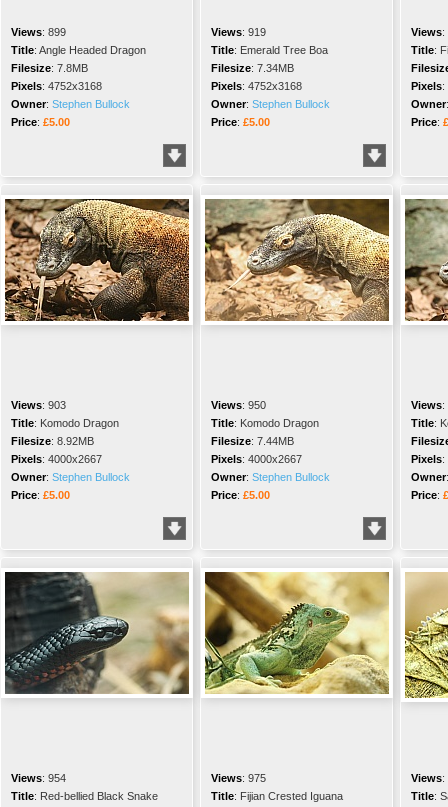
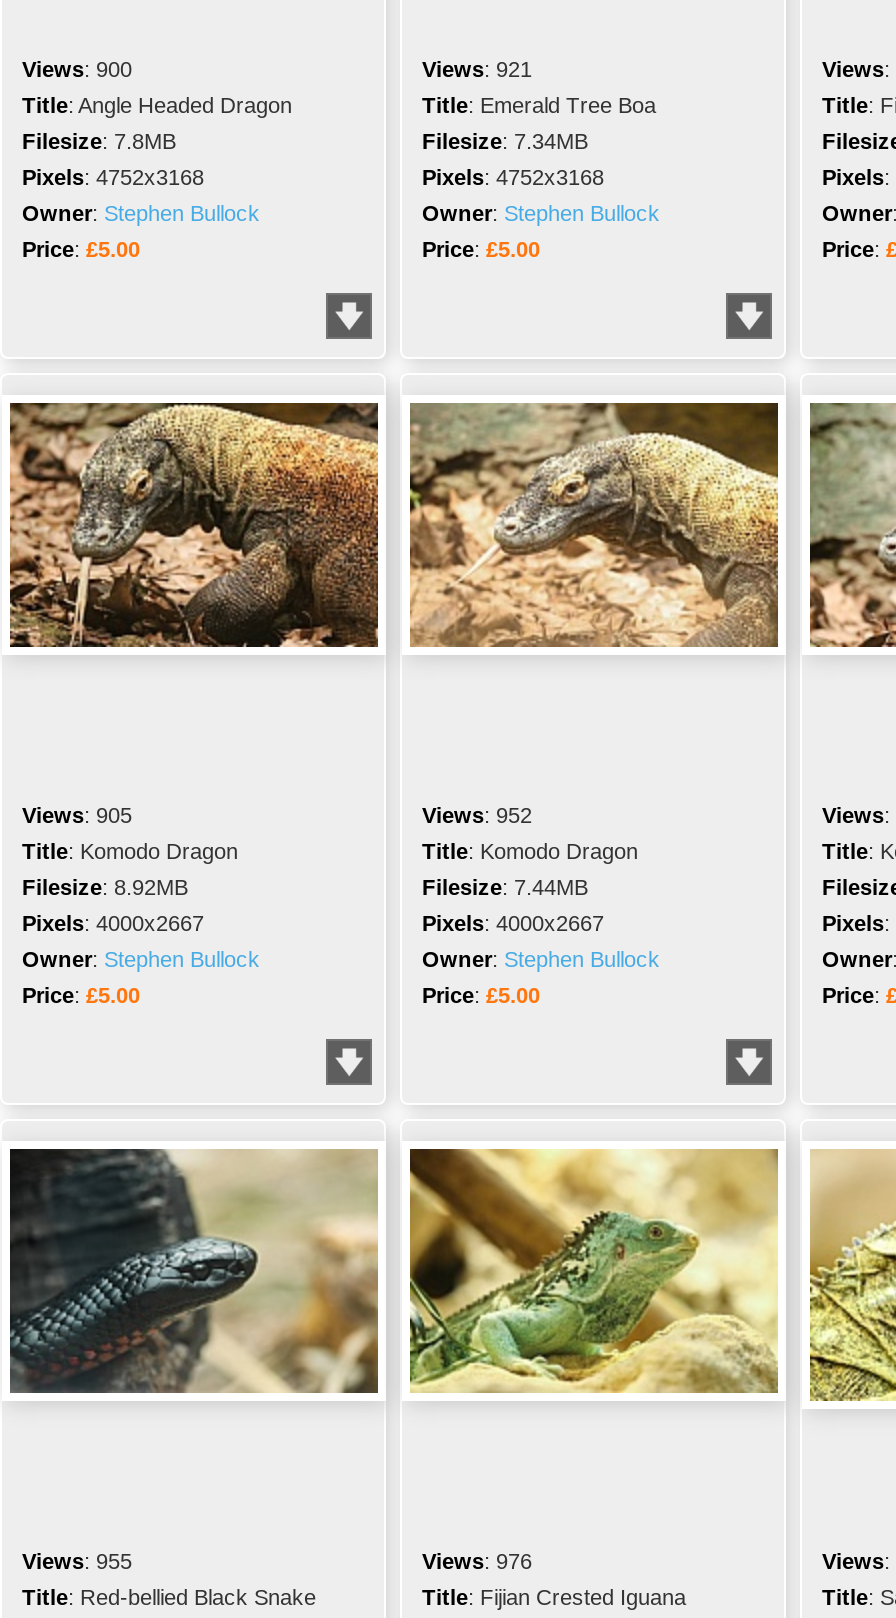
[11,26,66,38] Views: 899 -> [22,57,132,81] Views: 900
[211,26,266,38] Views: 919 -> [422,57,532,81] Views: 921
[11,399,66,411] Views: 903 -> [22,803,132,827] Views: 905
[211,399,266,411] Views: 950 -> [422,803,532,827] Views: 952
[11,772,66,784] Views: 954 -> [22,1549,132,1573] Views: 955
[211,772,266,784] Views: 975 -> [422,1549,532,1573] Views: 976

